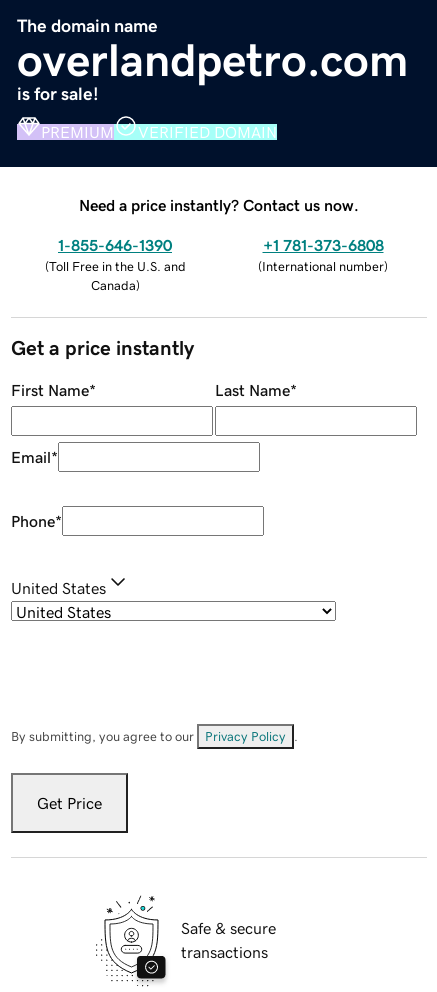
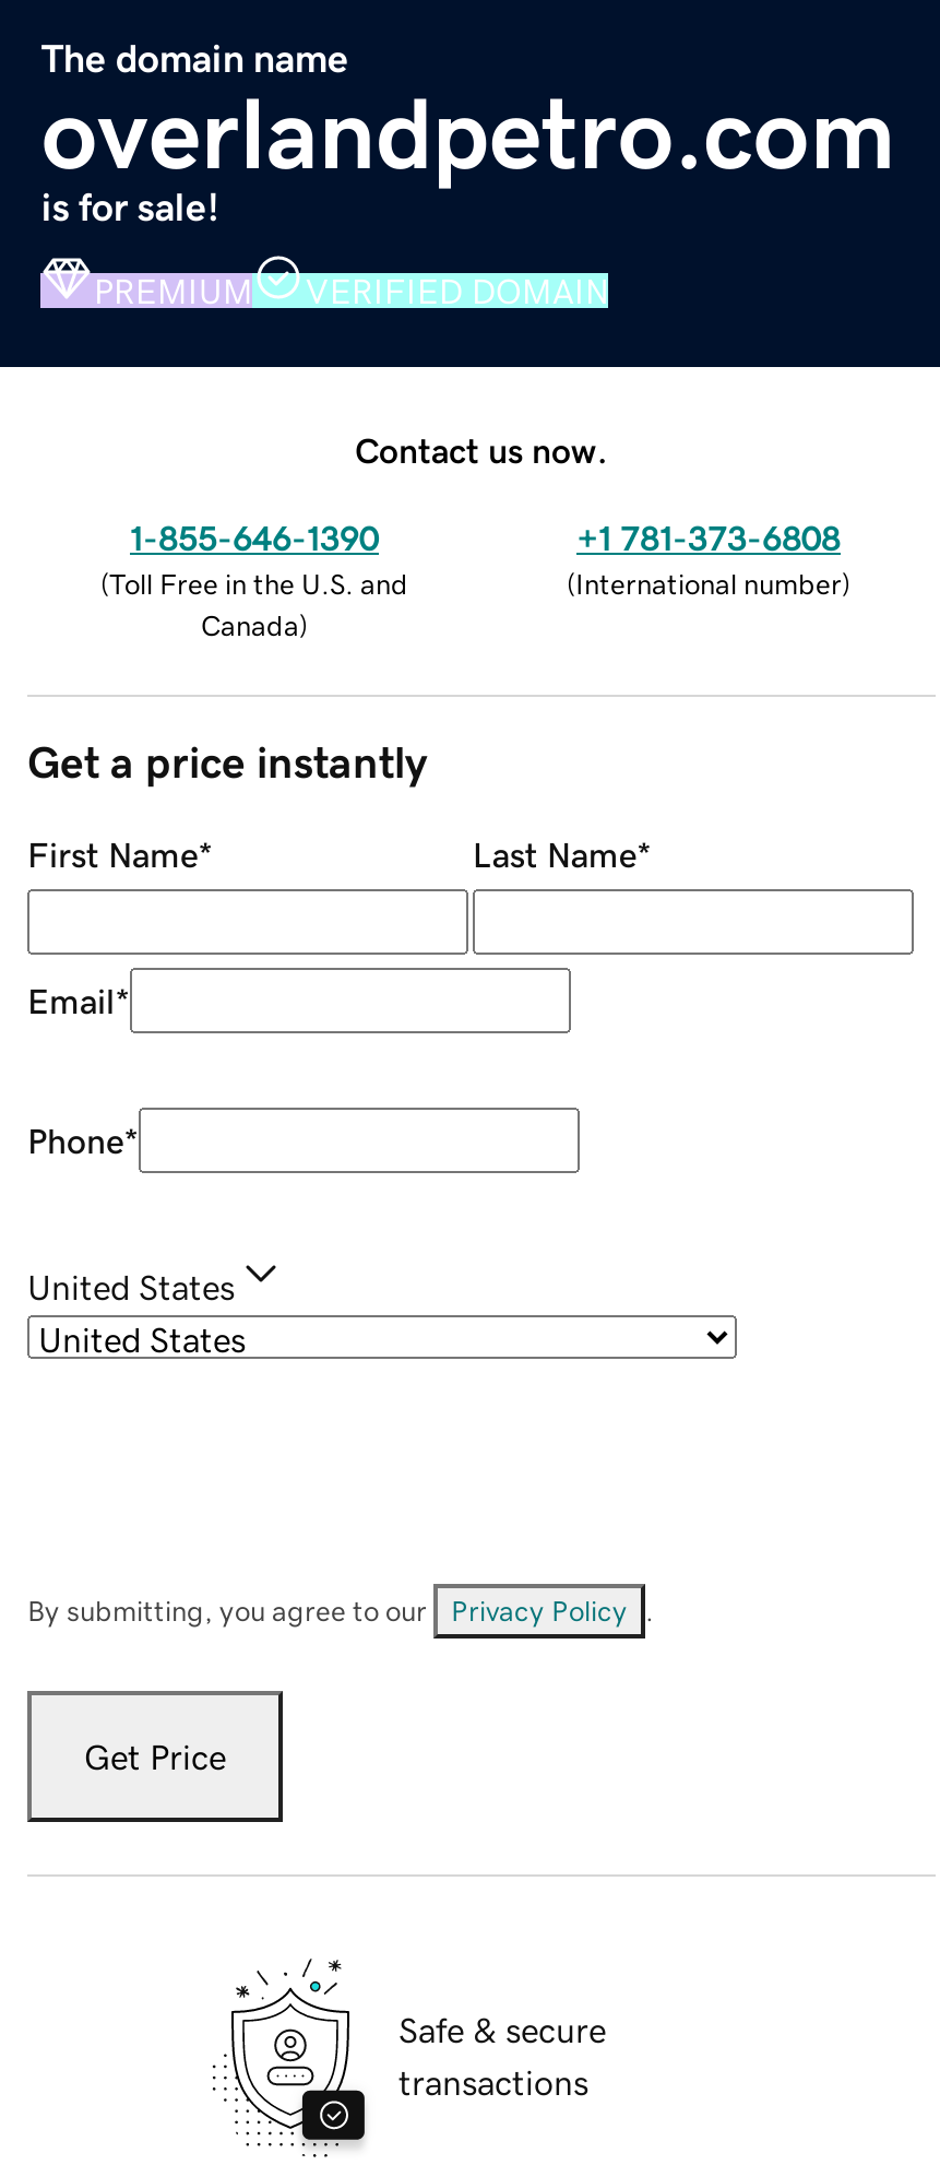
[79,197,359,213] Need a price instantly? Contact us now. -> [355,432,608,467] Contact us now.

